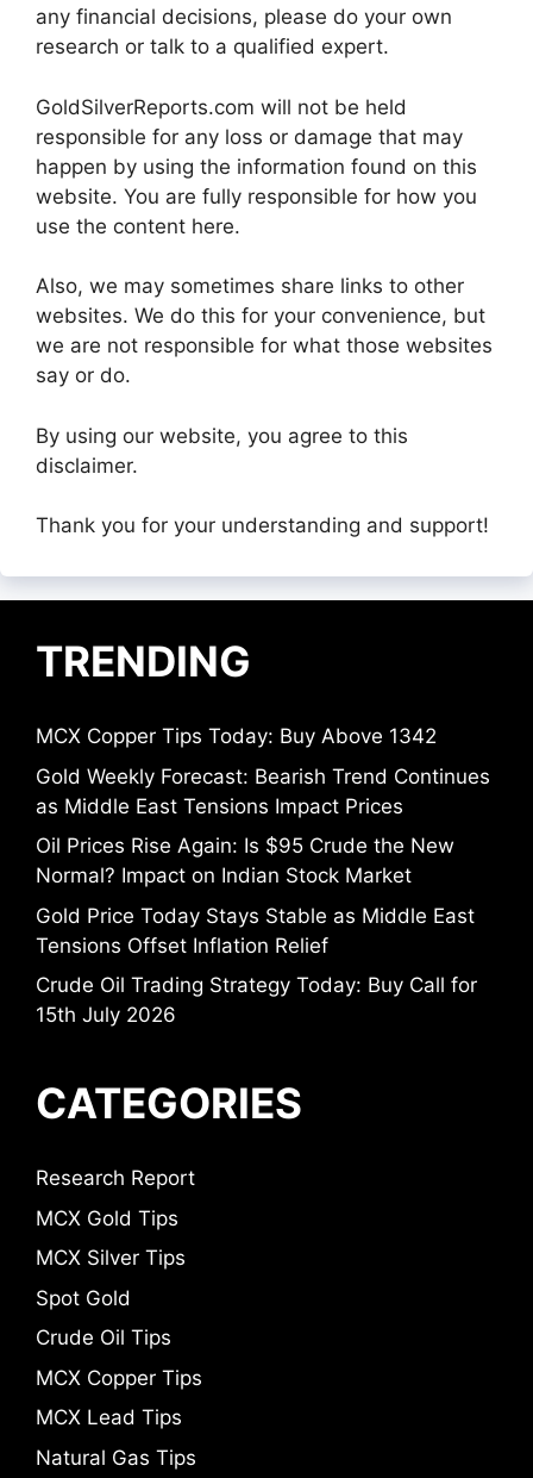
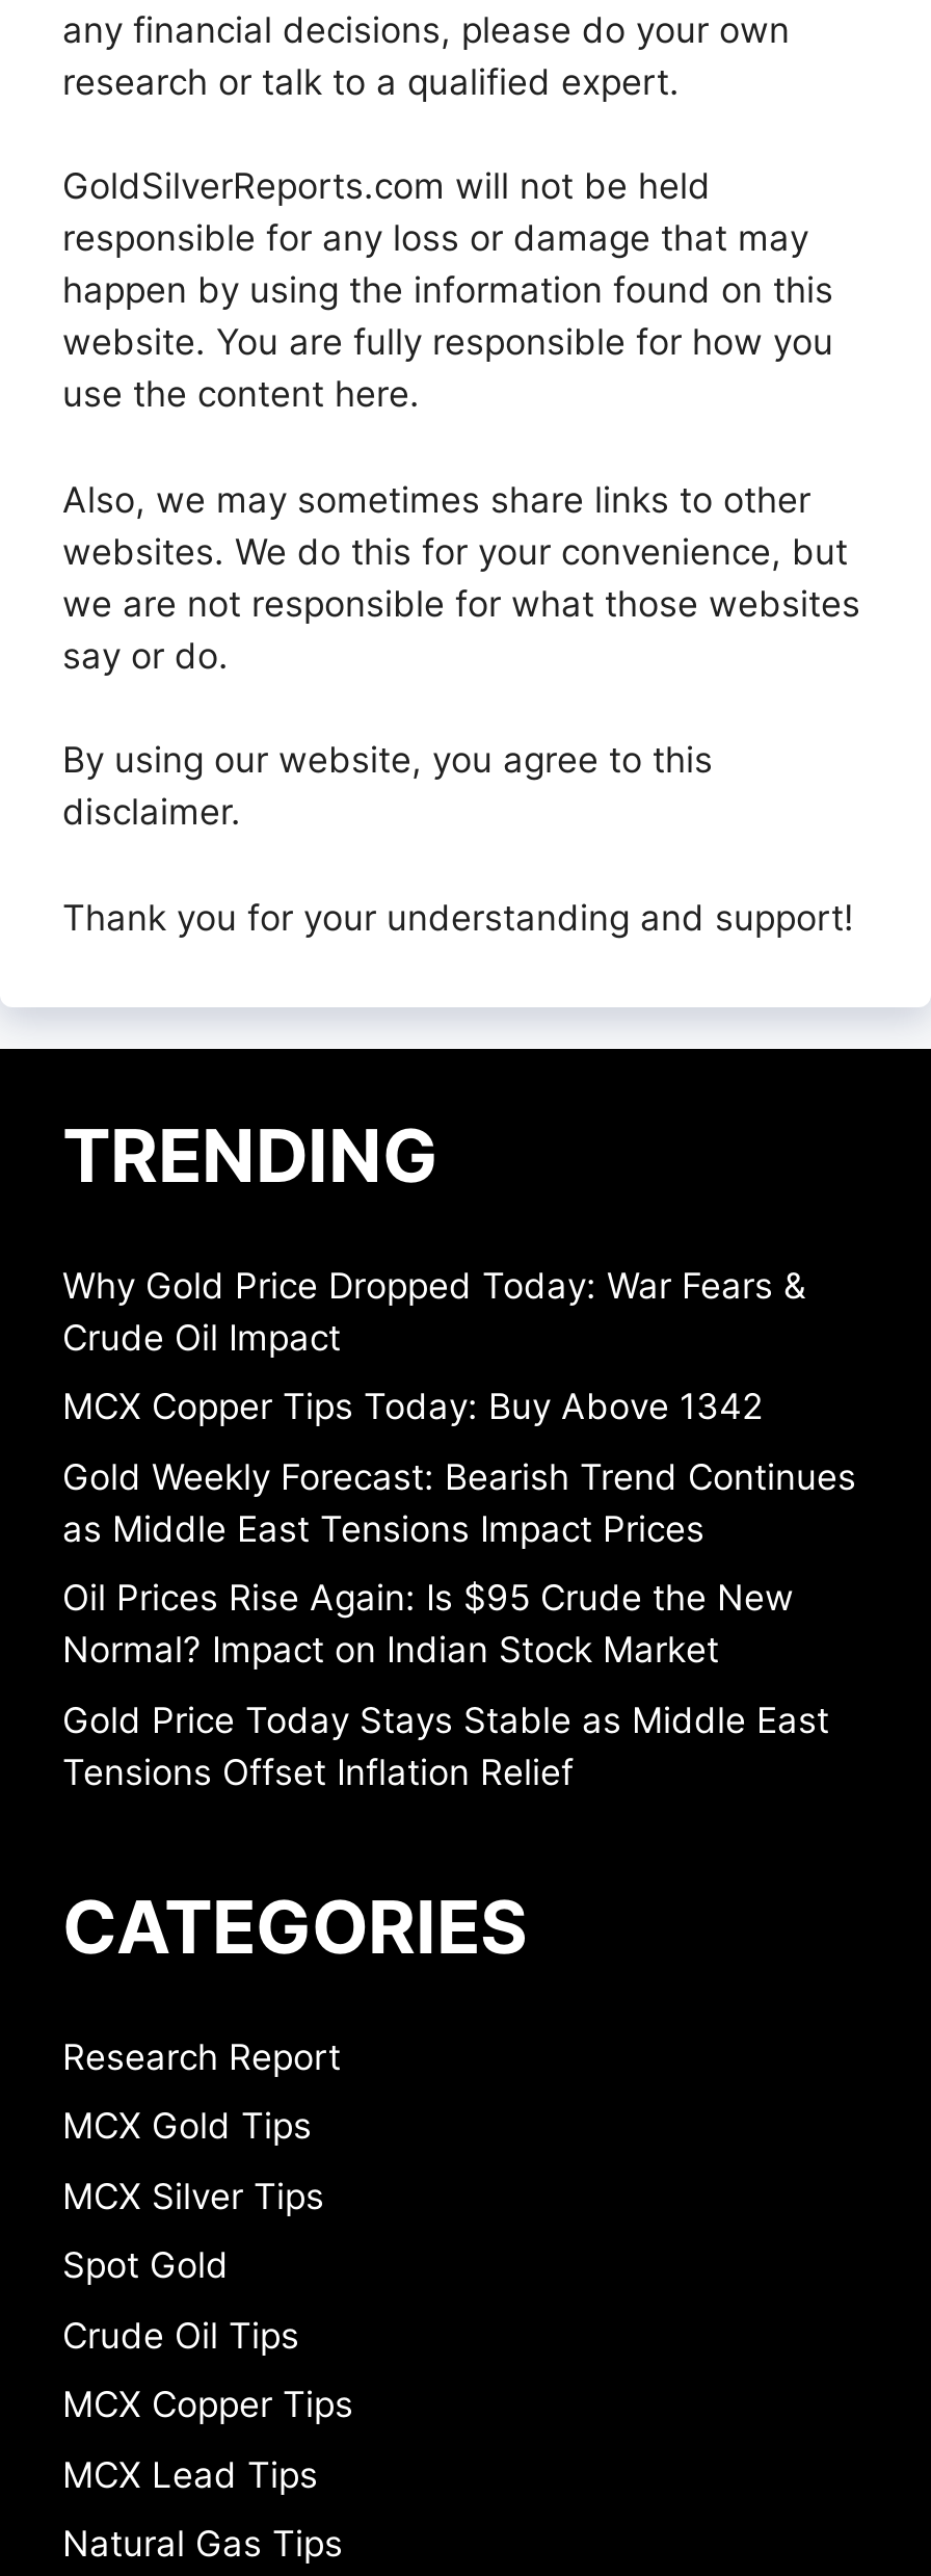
none -> [62,1265,806,1358] Why Gold Price Dropped Today: War Fears & | Crude Oil Impact
moved [36,724,490,957] -> [62,1386,856,1793]: MCX Copper Tips Today: Buy Above 1342 | Gold Weekly Forecast: Bearish Trend Continues | as Middle East Tensions Impact Prices | Oil Prices Rise Again: Is $95 Crude the New | Normal? Impact on Indian Stock Market | Gold Price Today Stays Stable as Middle East | Tensions Offset Inflation Relief
[36,973,477,1027] Crude Oil Trading Strategy Today: Buy Call for | 15th July 2026 -> none

